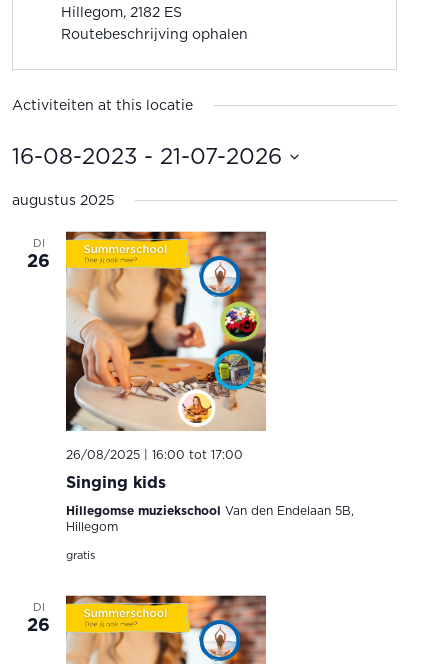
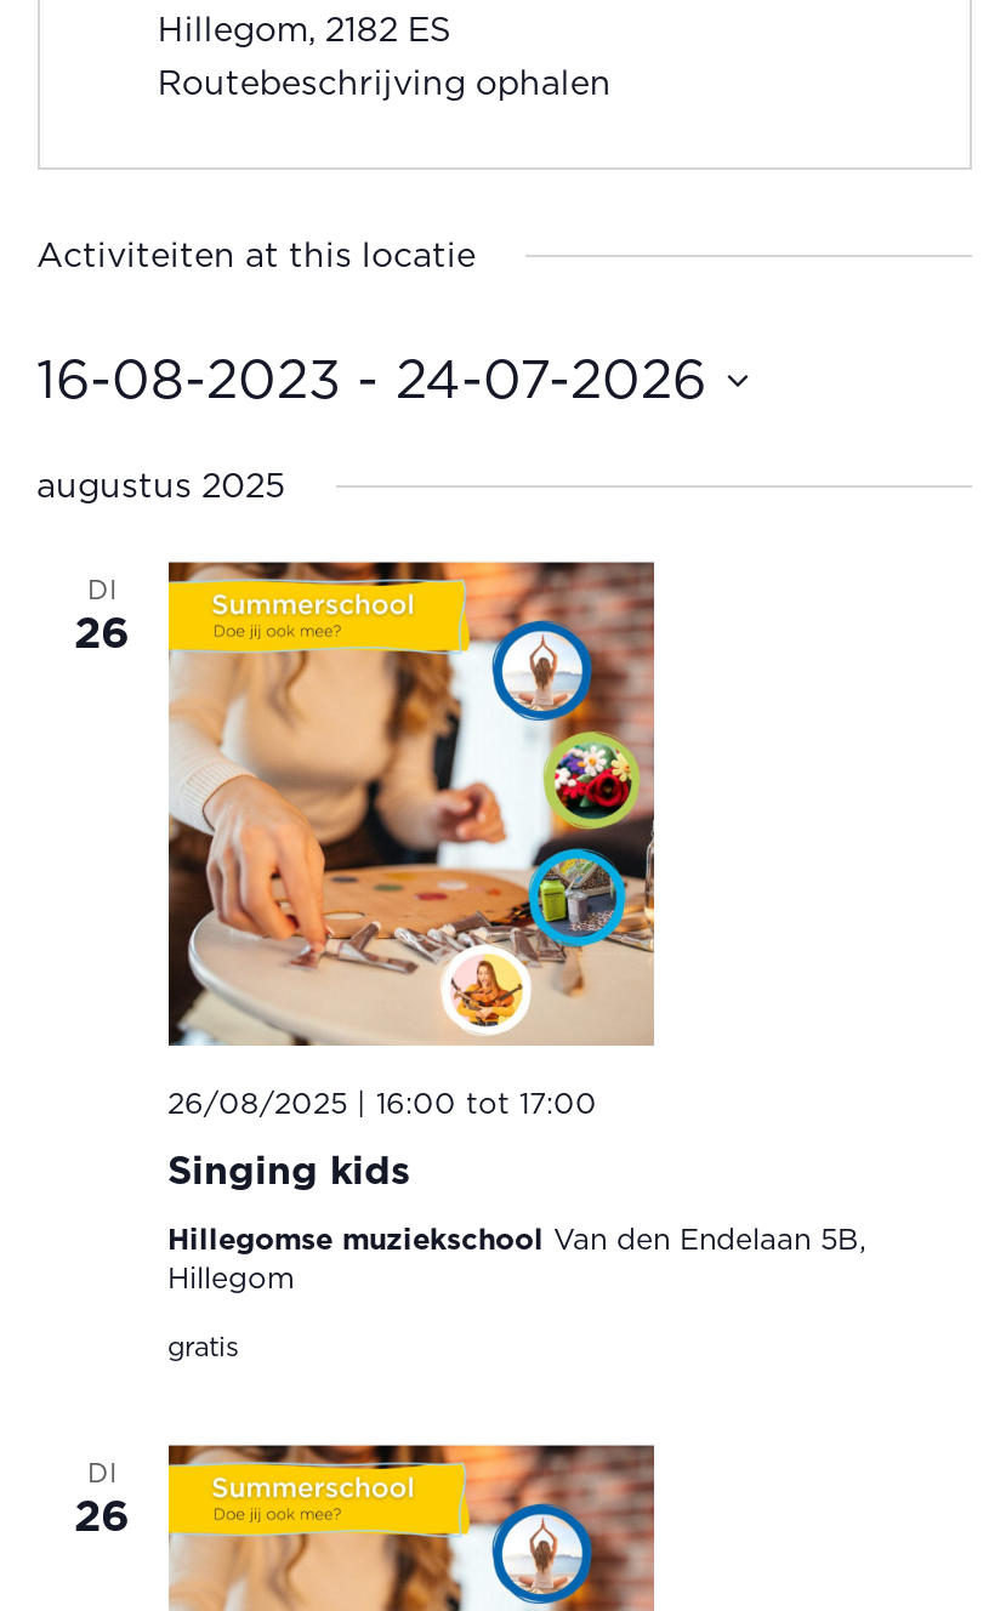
[11,143,281,169] 16-08-2023 - 21-07-2026 -> [36,347,706,410] 16-08-2023 - 24-07-2026

